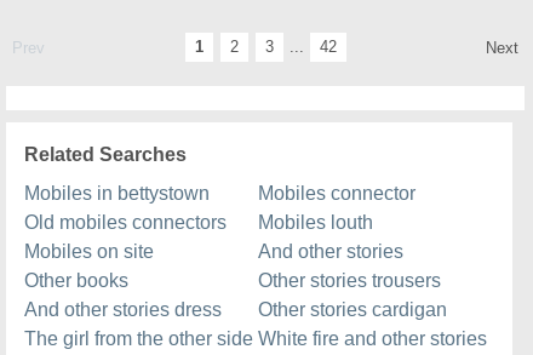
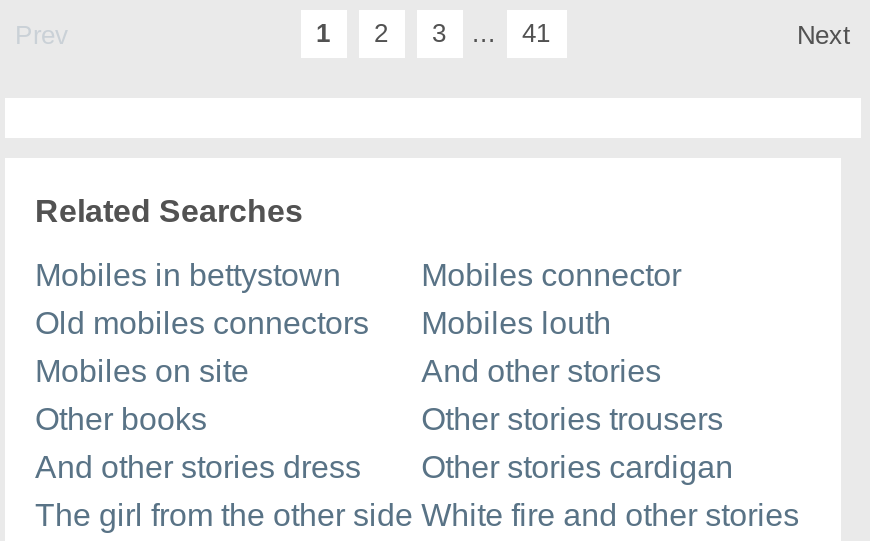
[319,38,336,56] 42 -> [522,18,550,48] 41

